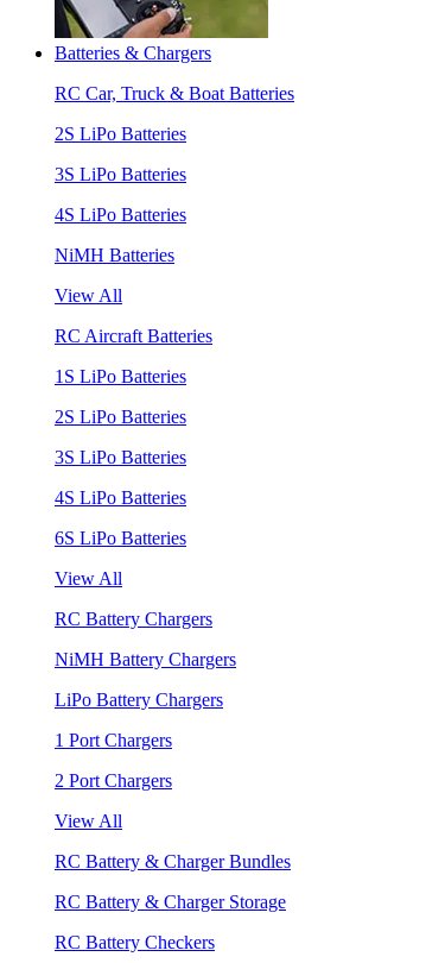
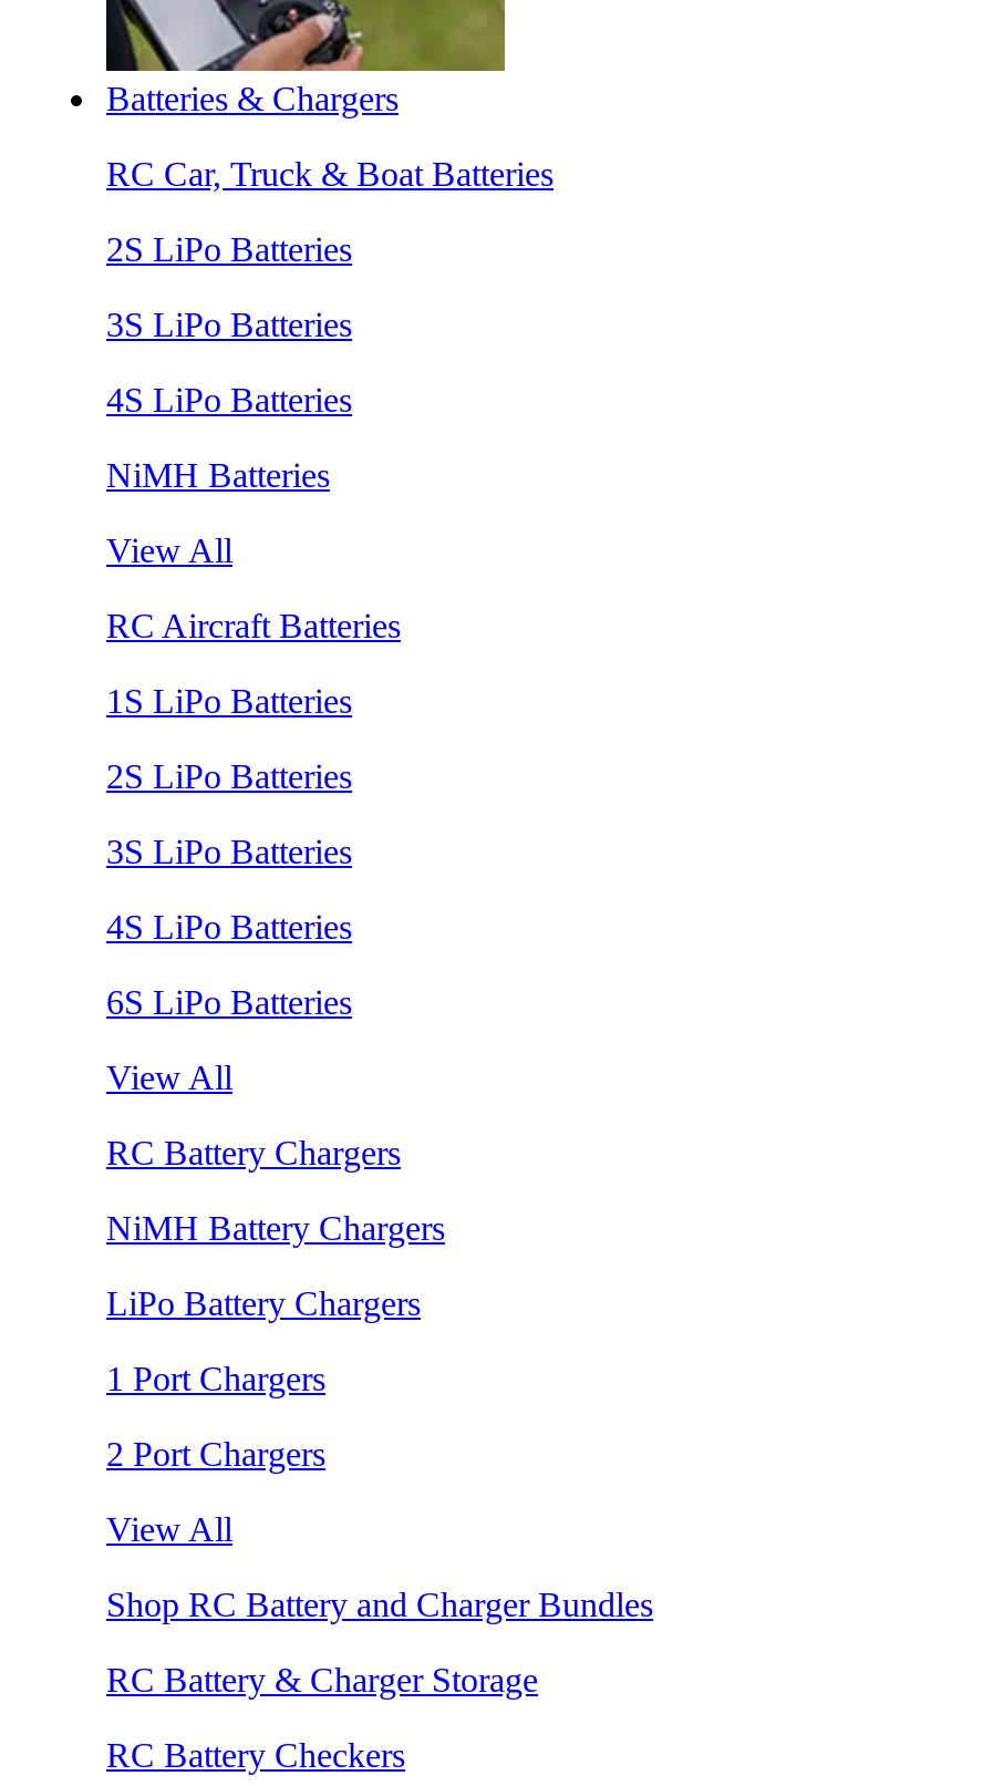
[55,851,291,871] RC Battery & Charger Bundles -> [106,1585,653,1623] Shop RC Battery and Charger Bundles

